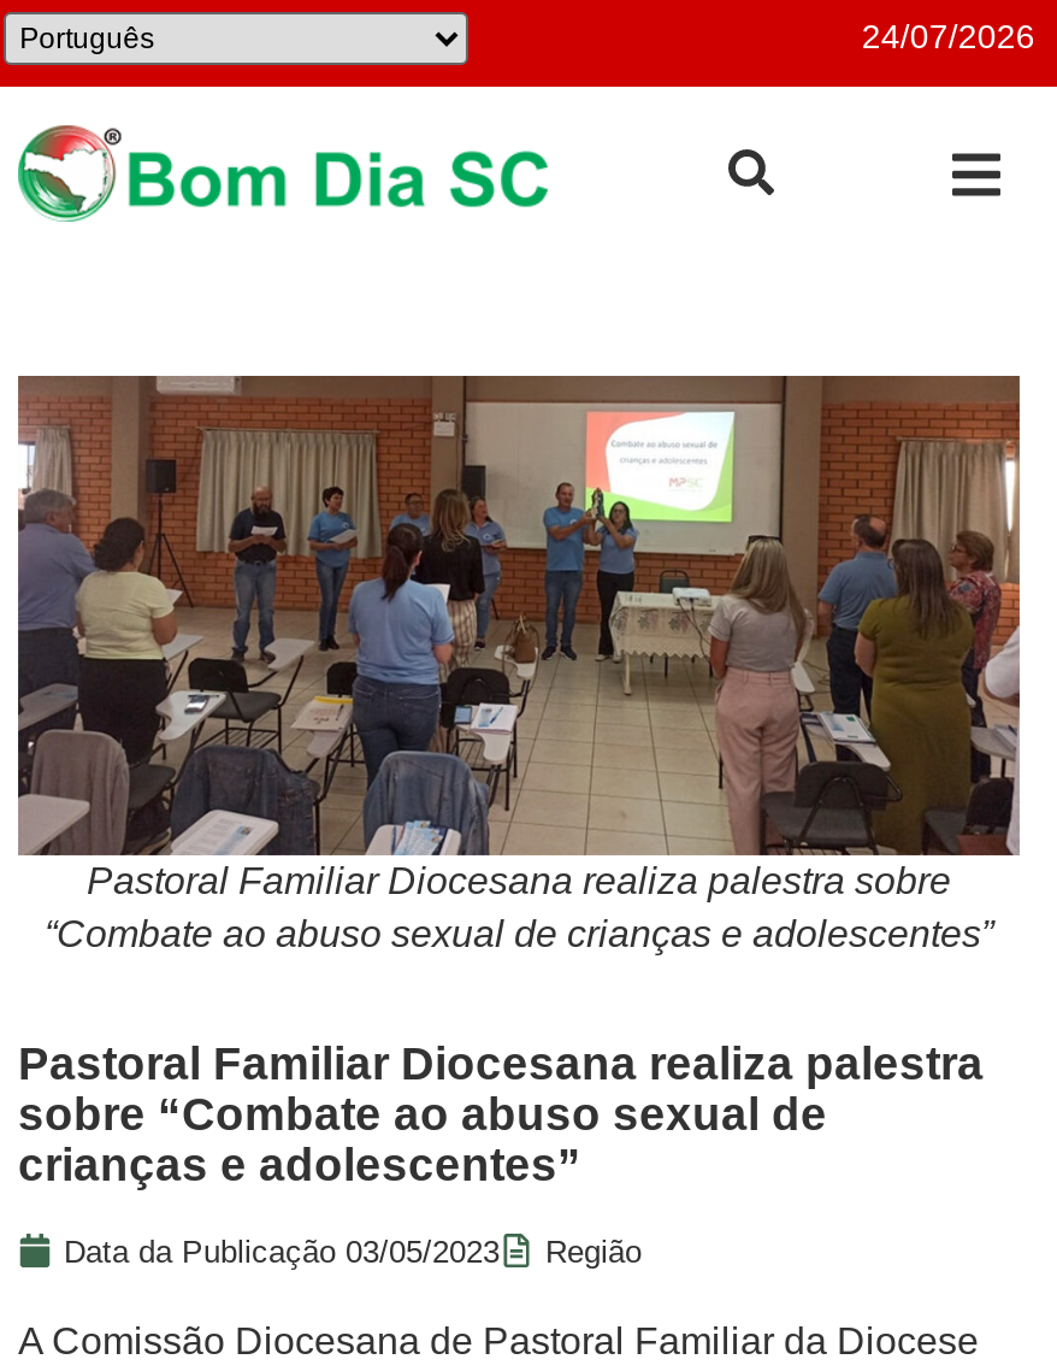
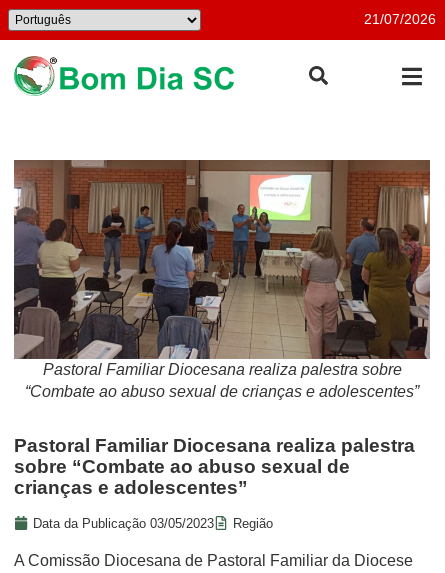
[862,16,1035,54] 24/07/2026 -> [364,11,436,27] 21/07/2026

